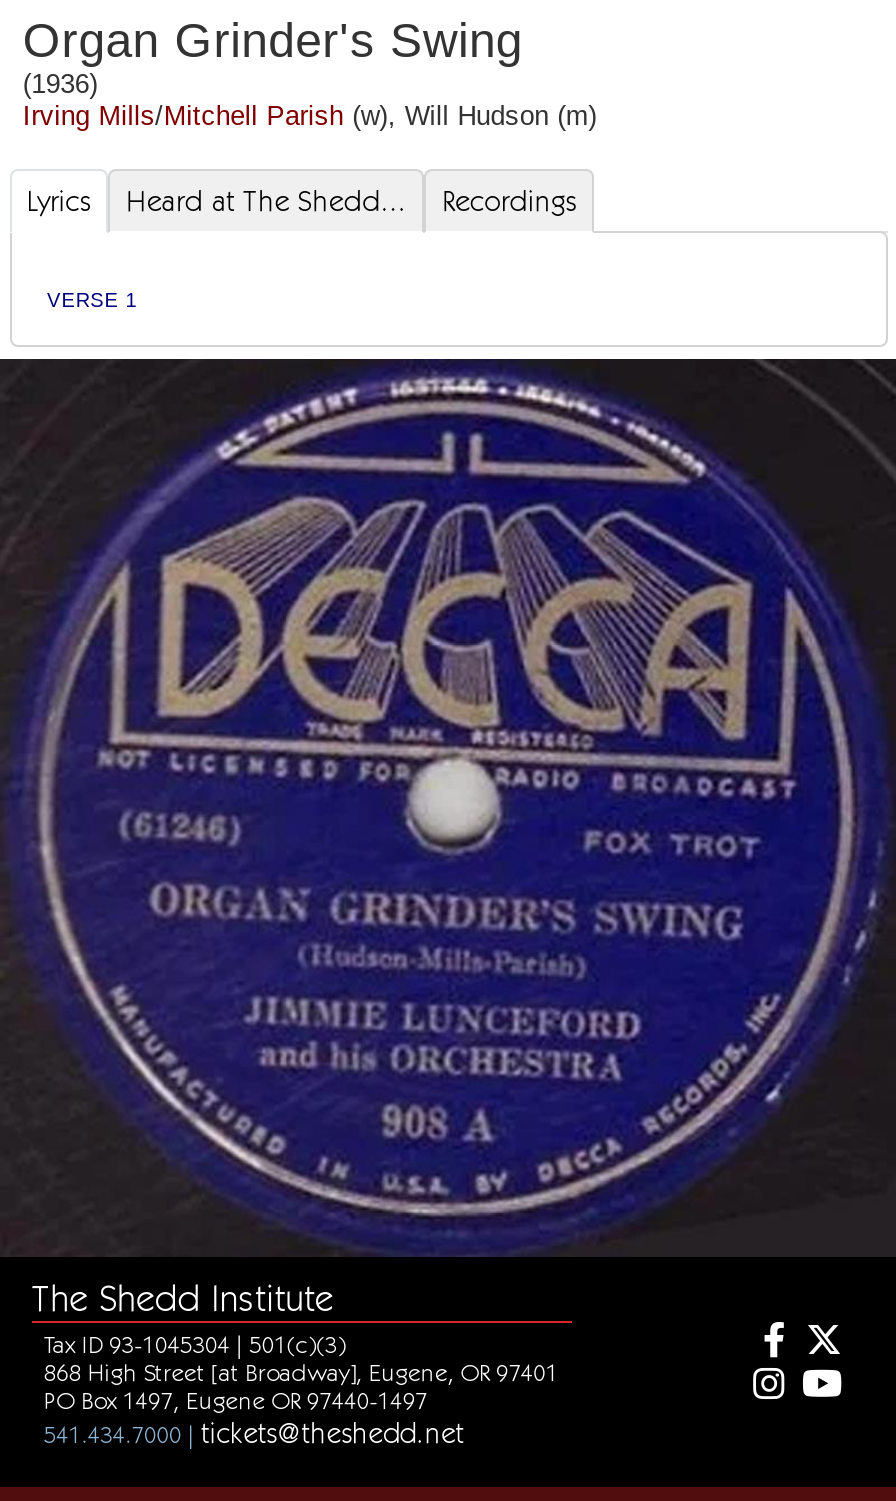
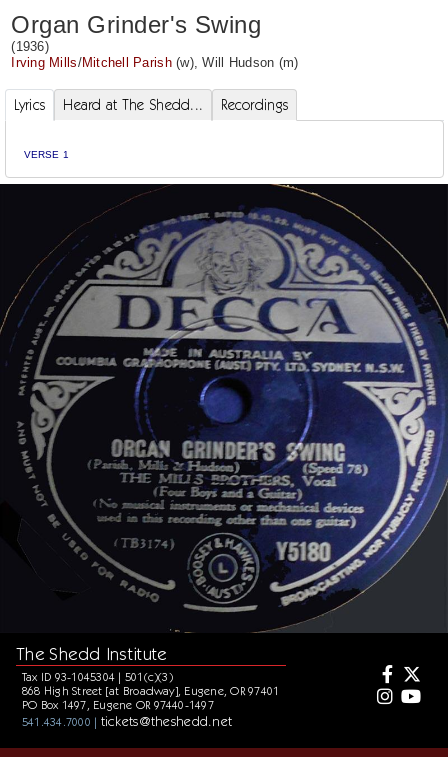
[6,359,890,1257] [image] -> [3,184,445,632] [image]

